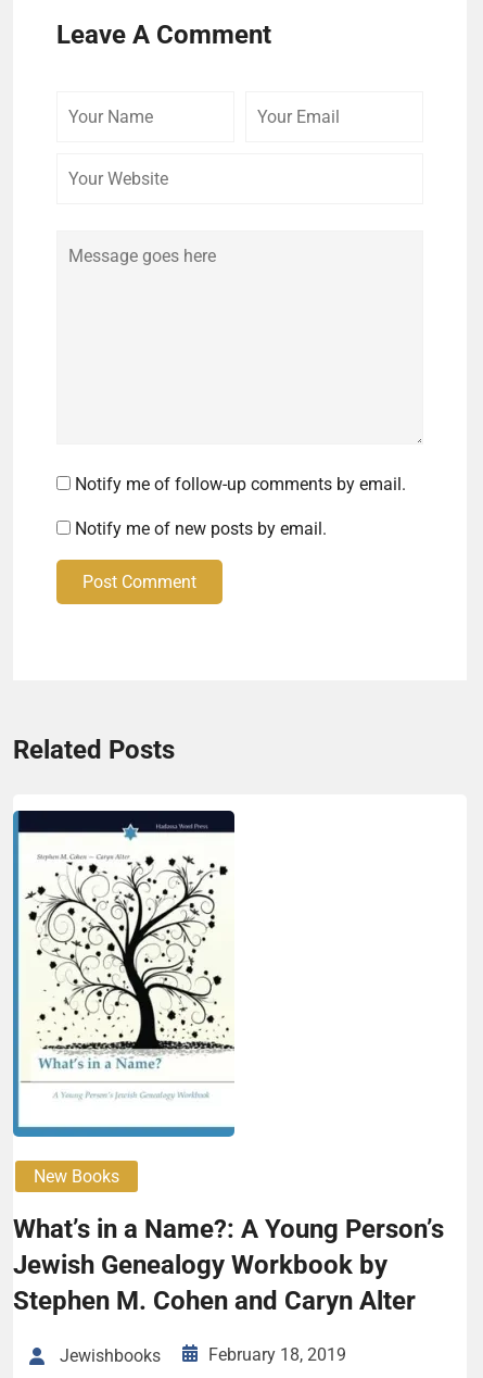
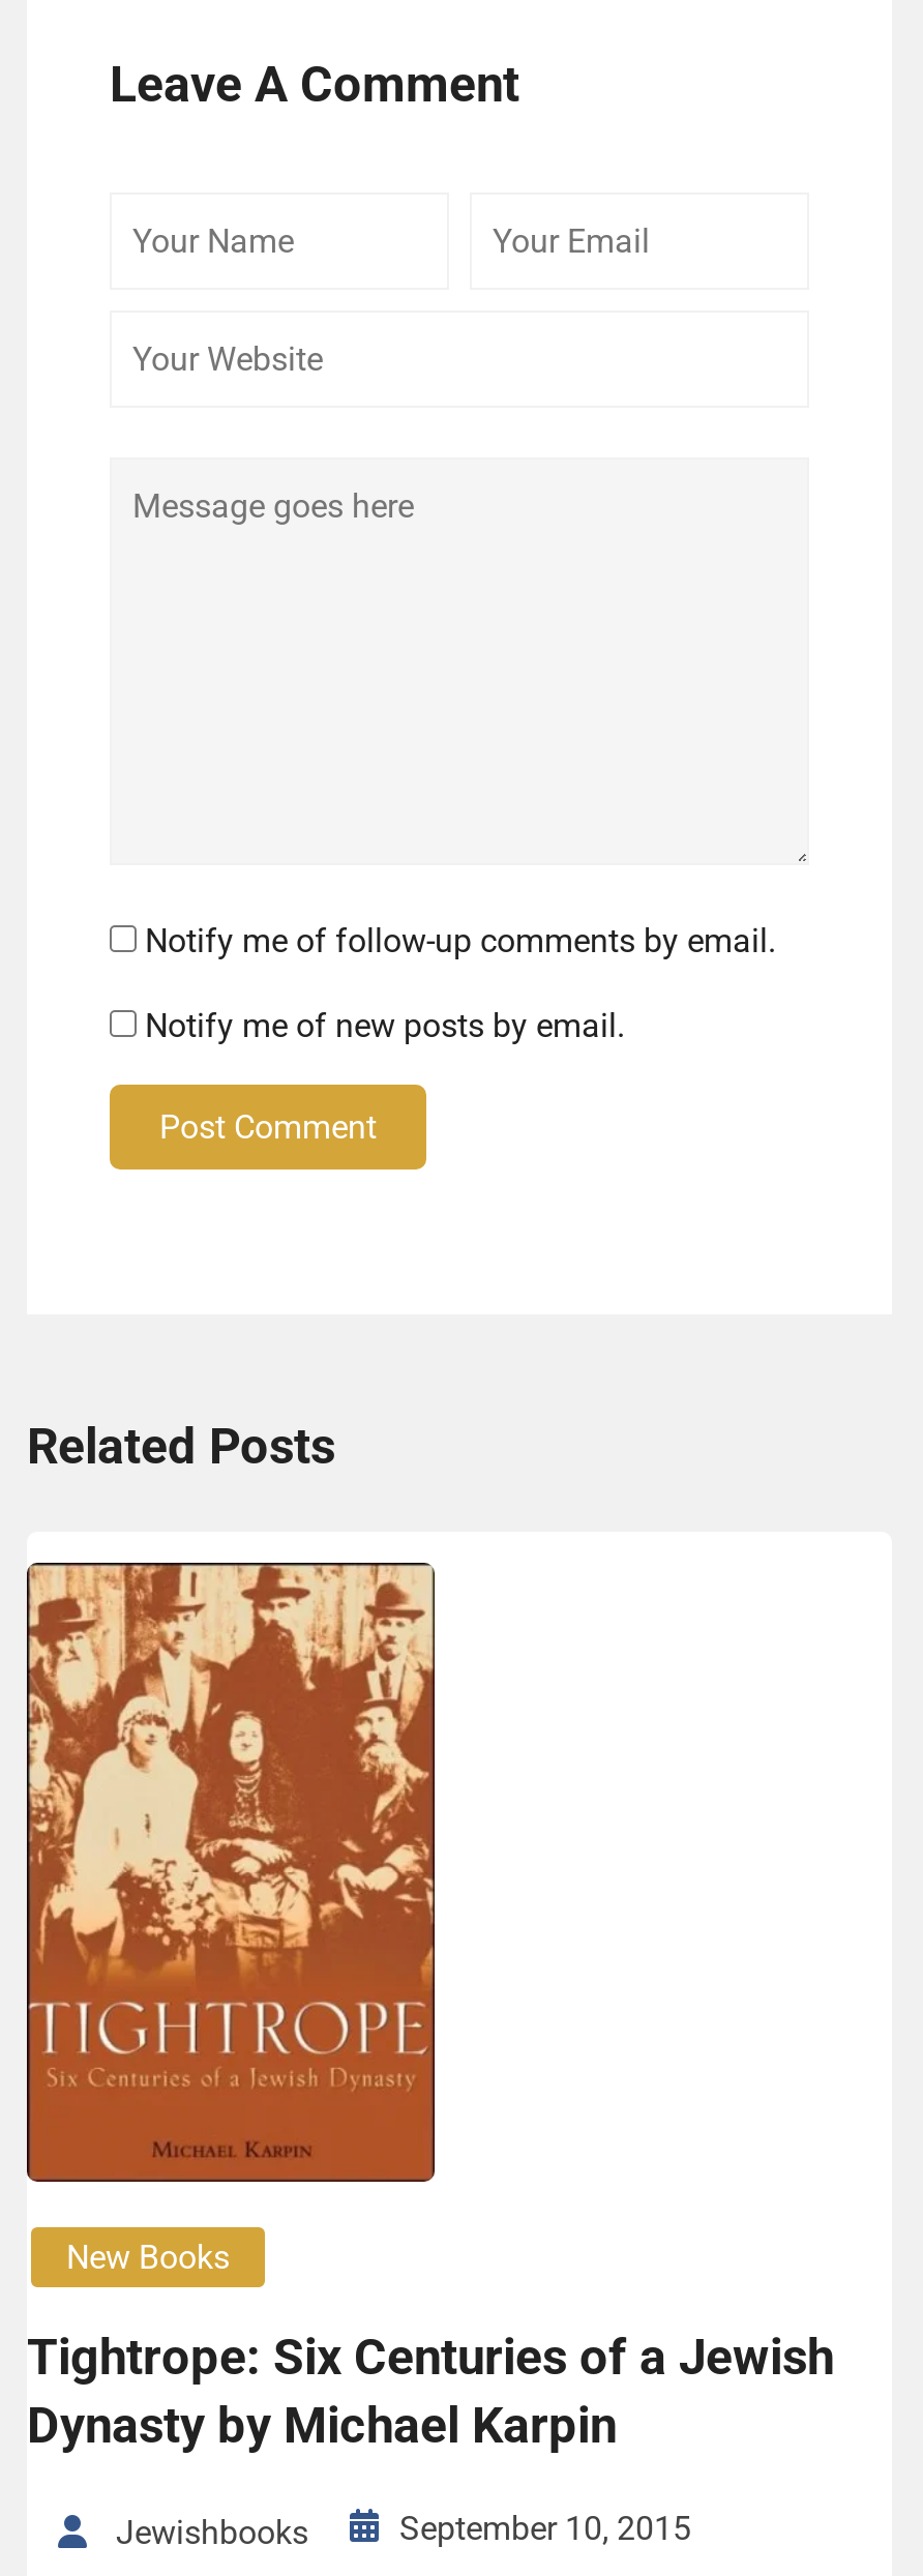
[12,810,236,1138] [image] -> [25,1561,449,2184] [image]
[13,1214,444,1316] What’s in a Name?: A Young Person’s | Jewish Genealogy Workbook by | Stephen M. Cohen and Caryn Alter -> [27,2330,834,2456] Tightrope: Six Centuries of a Jewish | Dynasty by Michael Karpin
[208,1344,346,1365] February 18, 2019 -> [399,2510,691,2549] September 10, 2015

